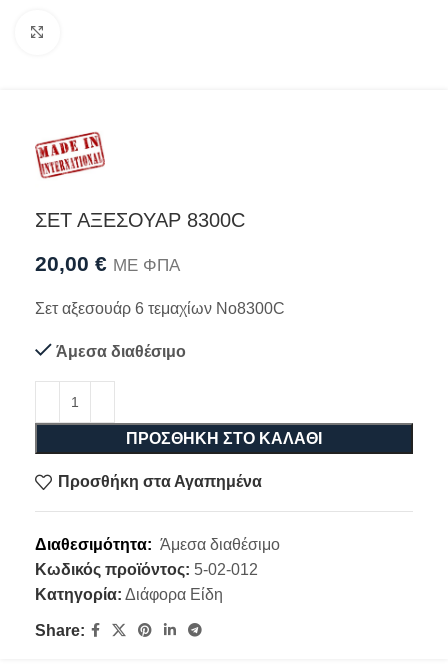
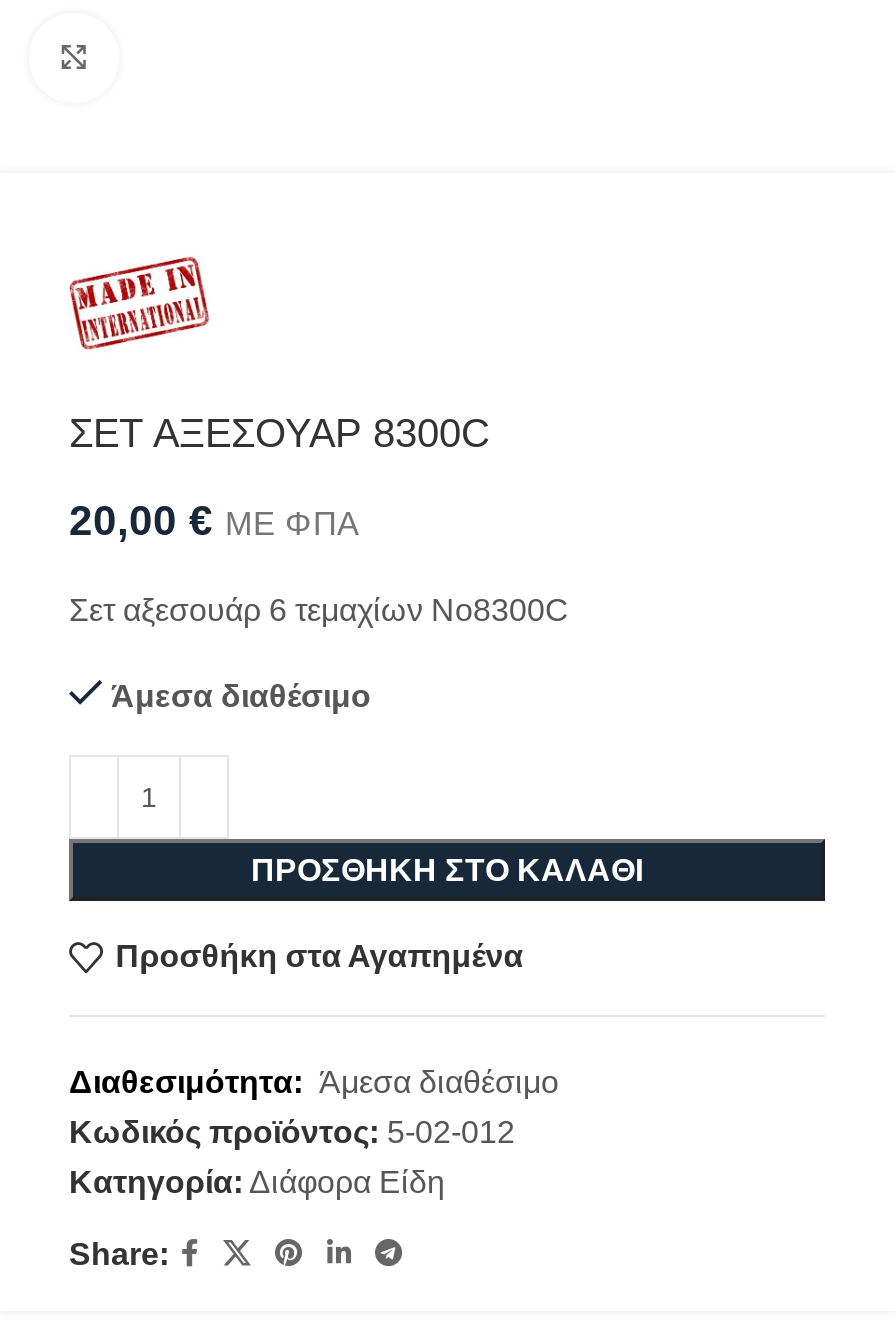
[126,430,322,447] ΠΡΟΣΘΗΚΗ ΣΤΟ ΚΑΛΑΘΙ -> [251,853,643,887] ΠΡΟΣΘΉΚΗ ΣΤΟ ΚΑΛΆΘΙ

